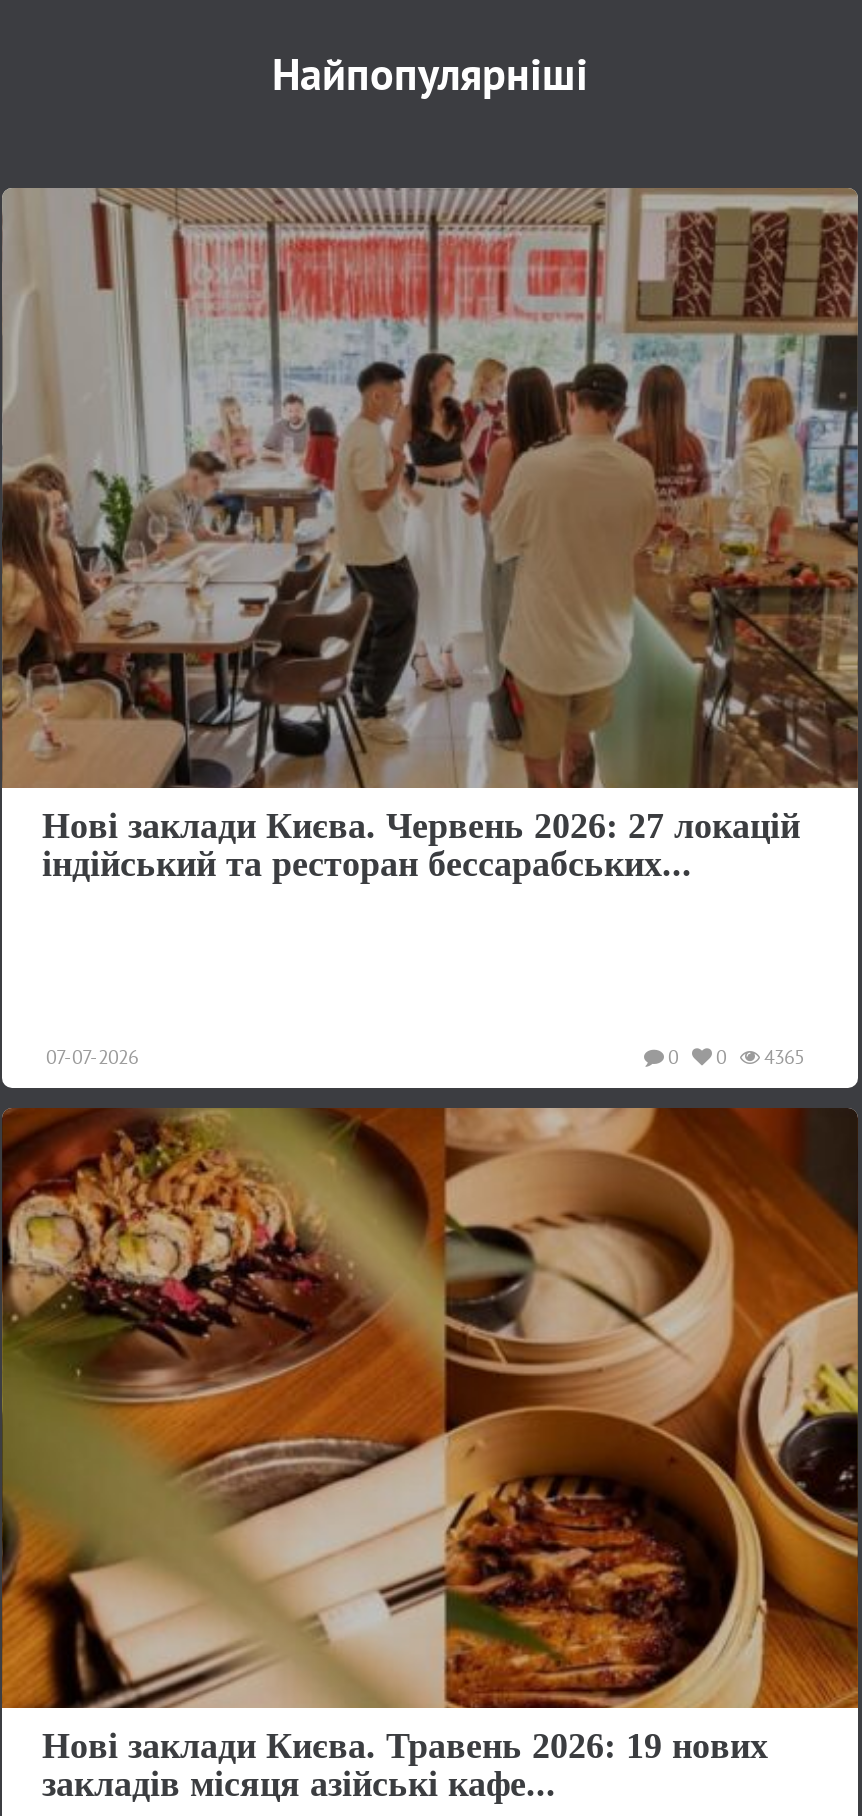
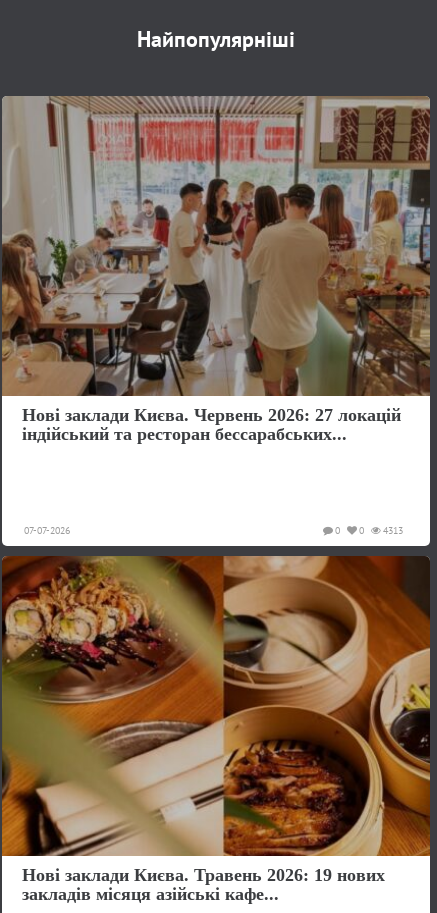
[668,1044,804,1070] 0 0 4365 -> [335,524,403,537] 0 0 4313

